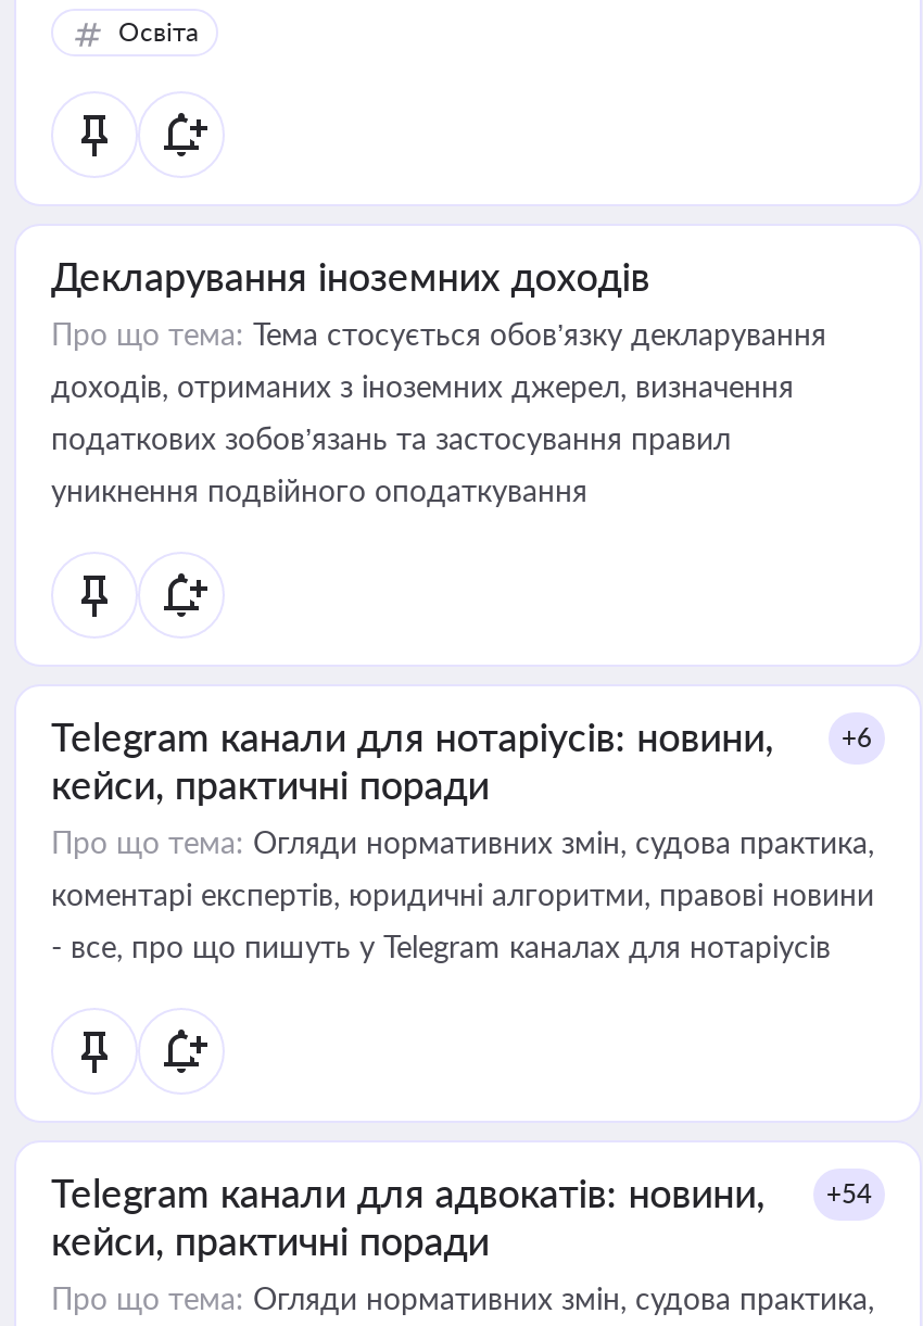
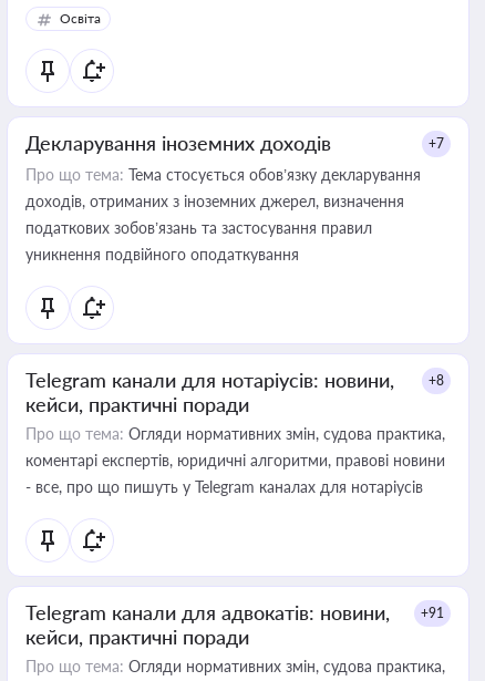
none -> [429,135,444,152] +7
[842,721,872,754] +6 -> [429,372,444,389] +8
[51,1169,872,1216] Telegram канали для адвокатів: новини, +54 -> [25,600,444,625] Telegram канали для адвокатів: новини, +91

